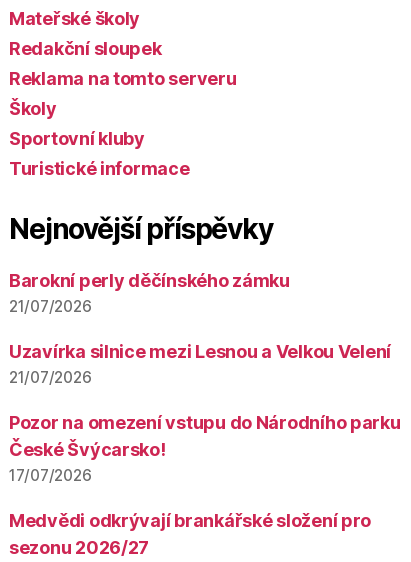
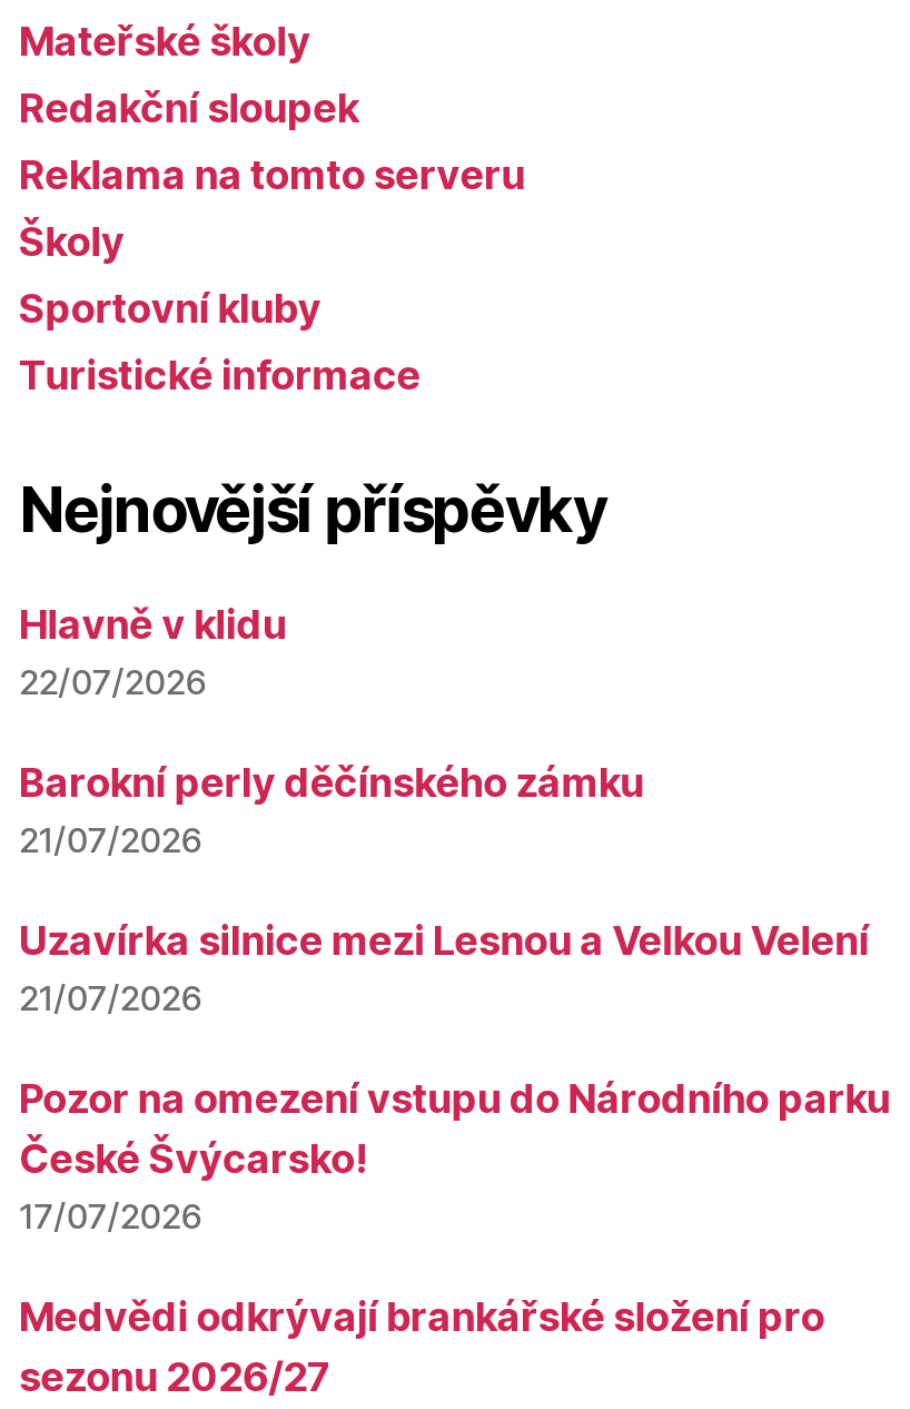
none -> [19,600,286,702] Hlavně v klidu | 22/07/2026

